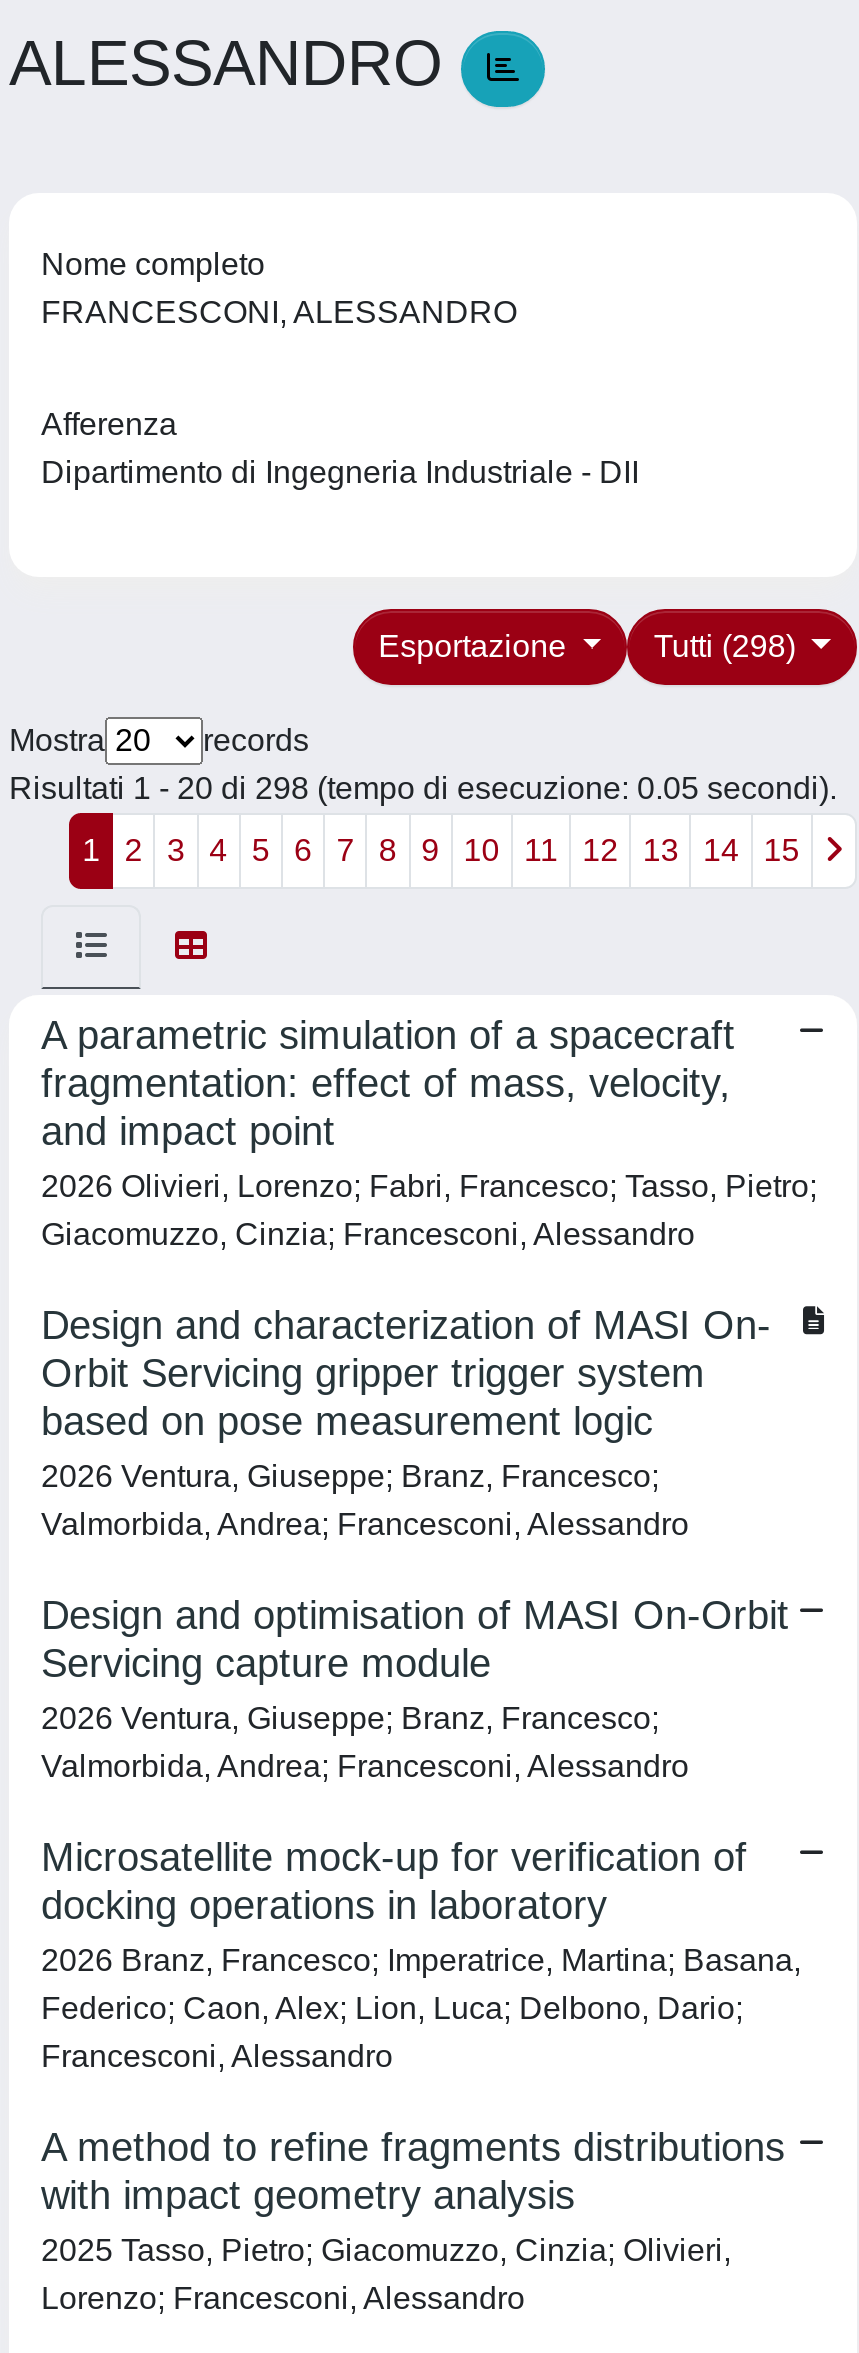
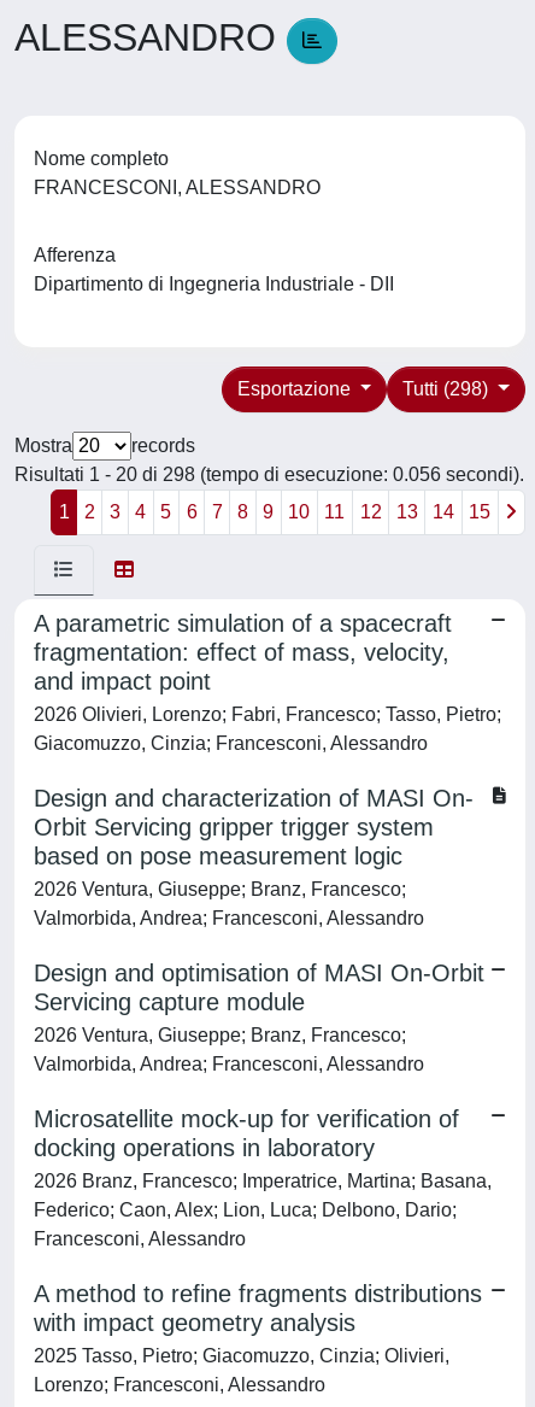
[9,771,837,805] Risultati 1 - 20 di 298 (tempo di esecuzione: 0.05 secondi). -> [14,464,524,485] Risultati 1 - 20 di 298 (tempo di esecuzione: 0.056 secondi).

